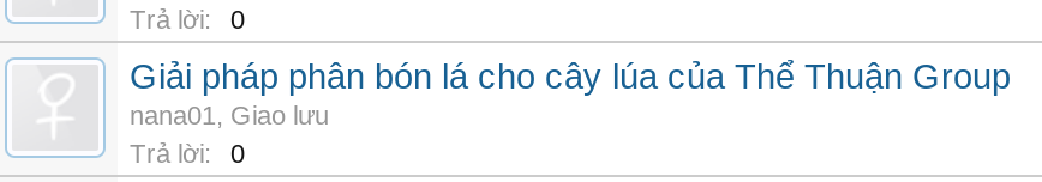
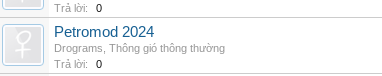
[130,57,1011,129] Giải pháp phân bón lá cho cây lúa của Thể Thuận Group | nana01, Giao lưu -> [54,24,225,54] Petromod 2024 | Drograms, Thông gió thông thường

